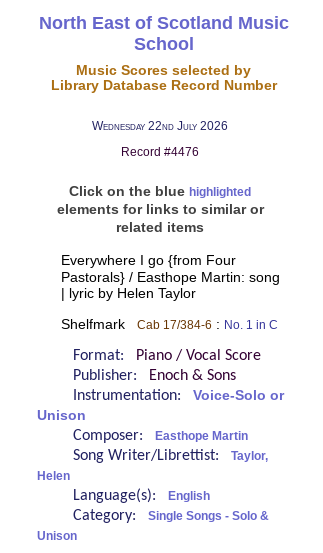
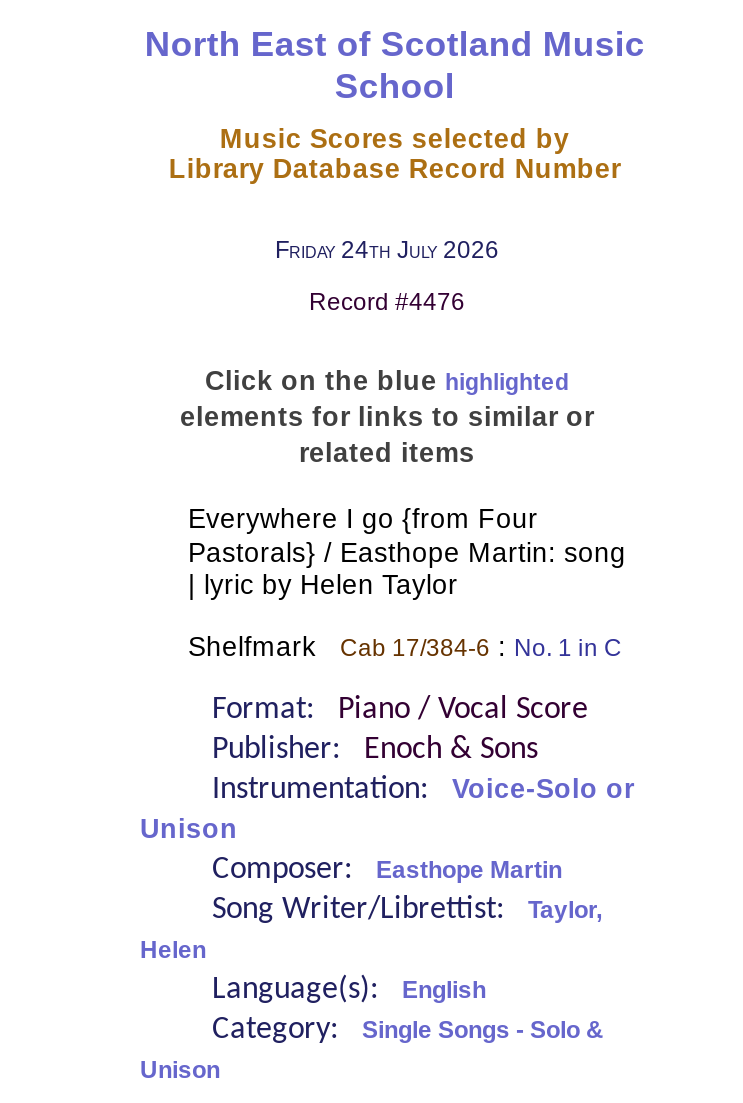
[92,119,228,133] Wednesday 22nd July 2026 -> [275,236,499,264] Friday 24th July 2026

